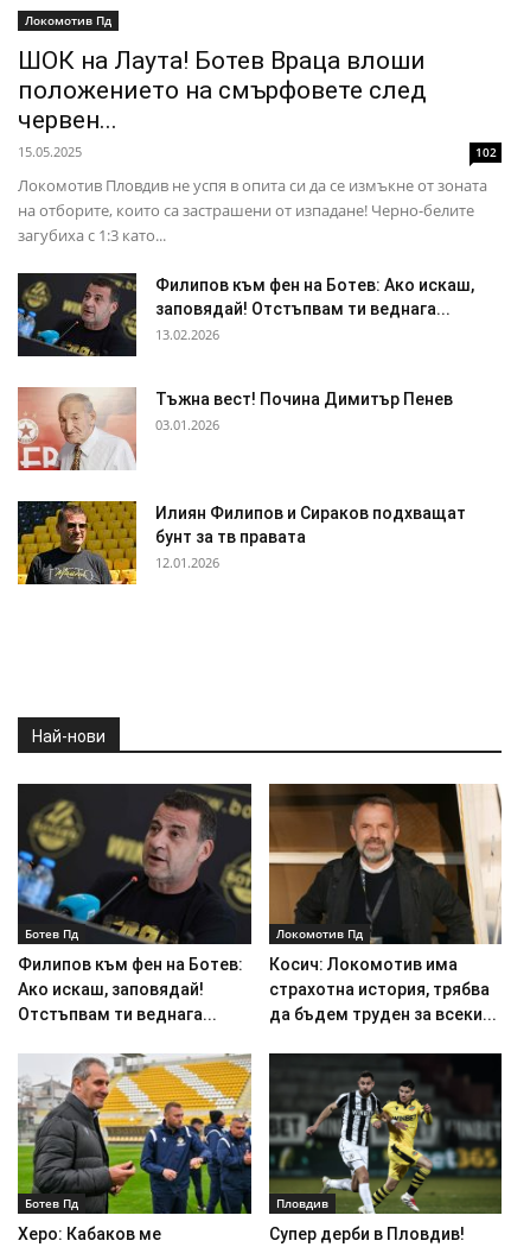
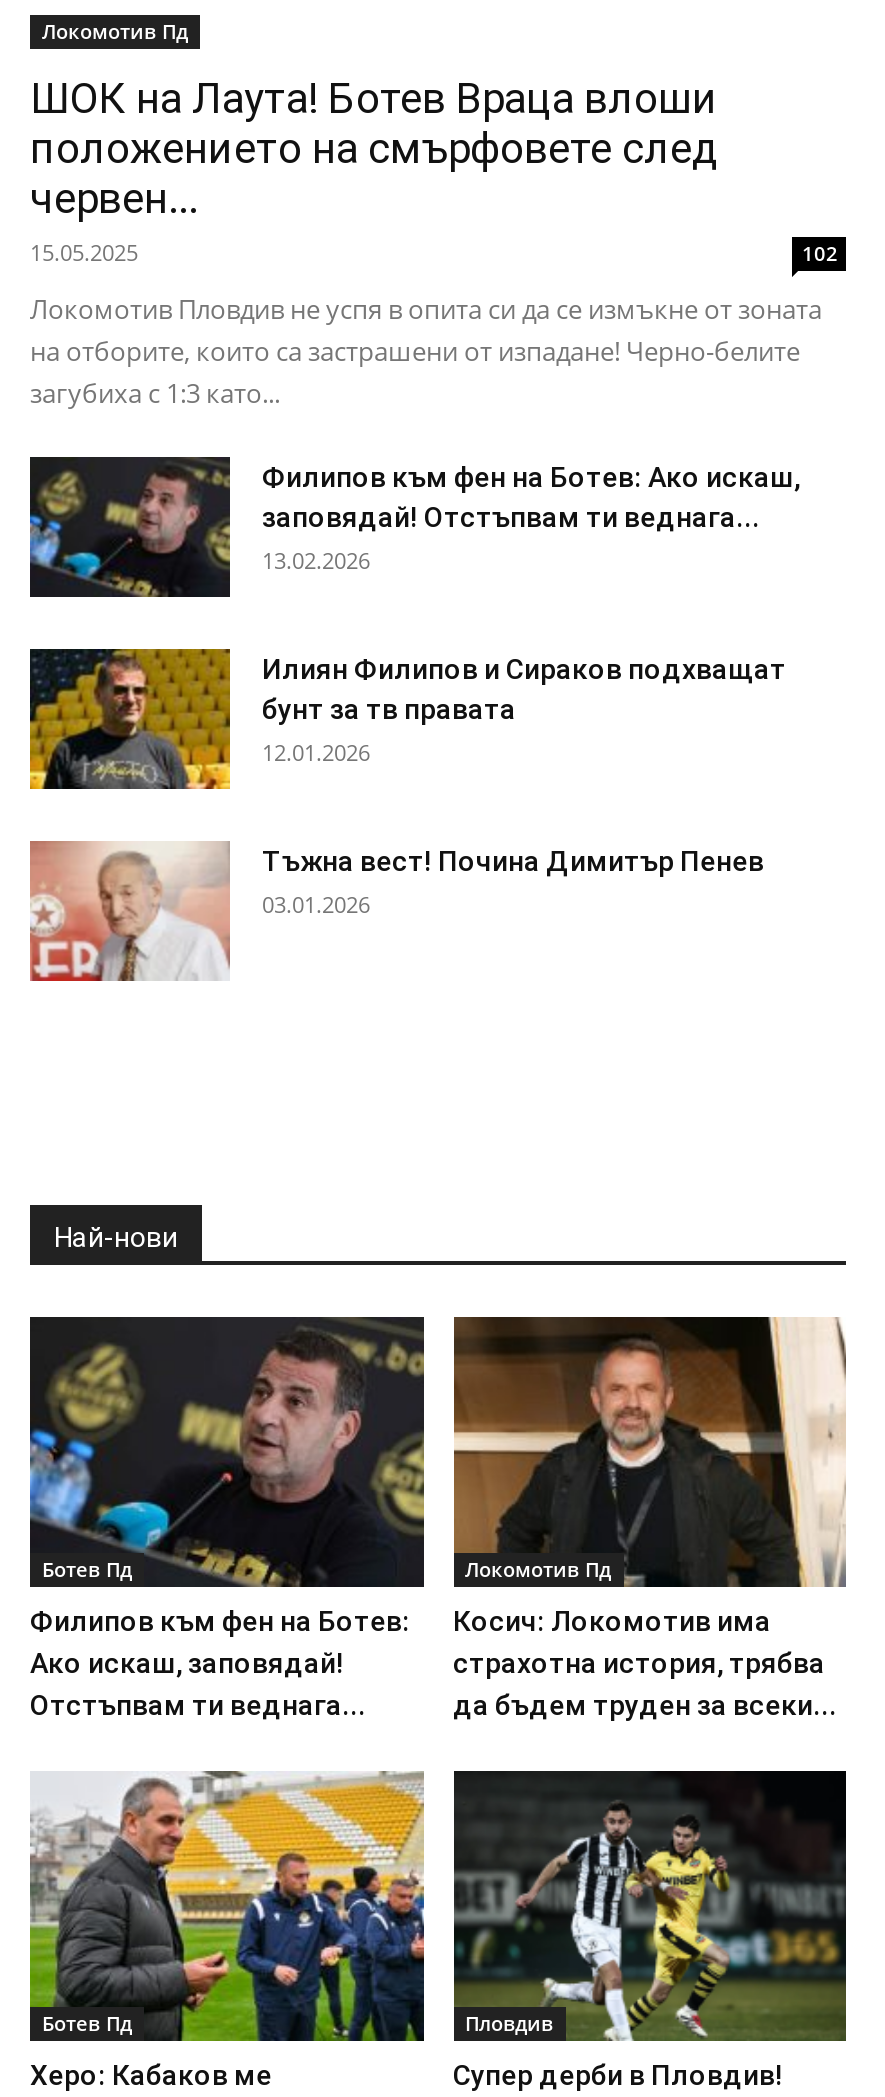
moved [17,386,453,471] -> [28,839,764,983]: [image] | Тъжна вест! Почина Димитър Пенев | 03.01.2026
moved [15,499,466,587] -> [26,645,786,793]: [image] | Илиян Филипов и Сираков подхващат | бунт за тв правата | 12.01.2026

